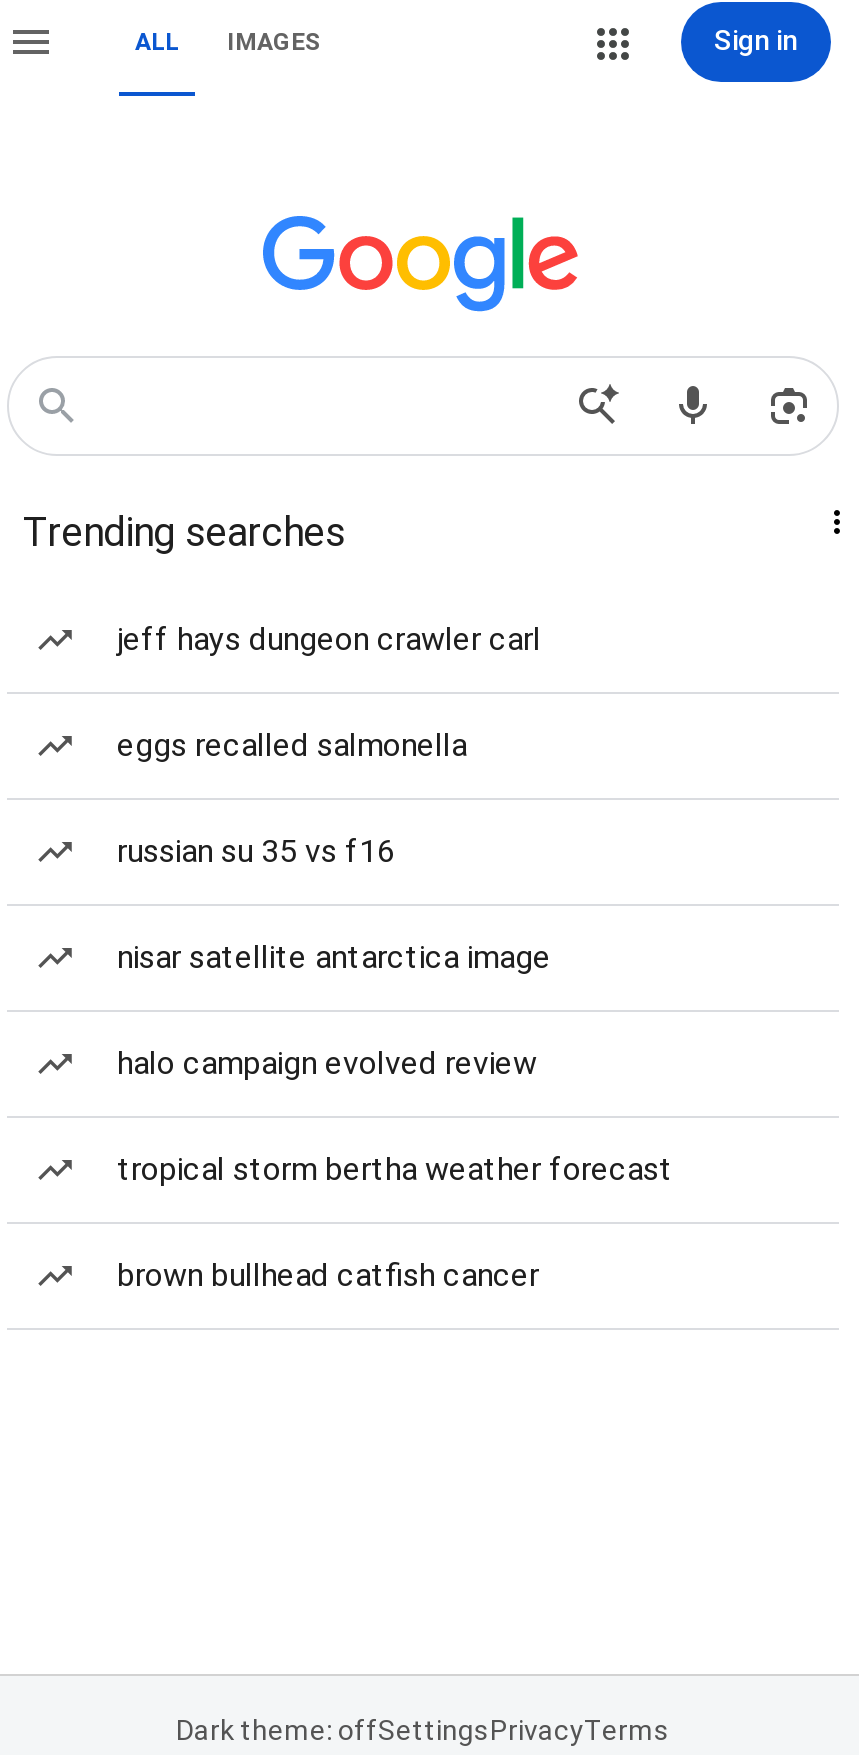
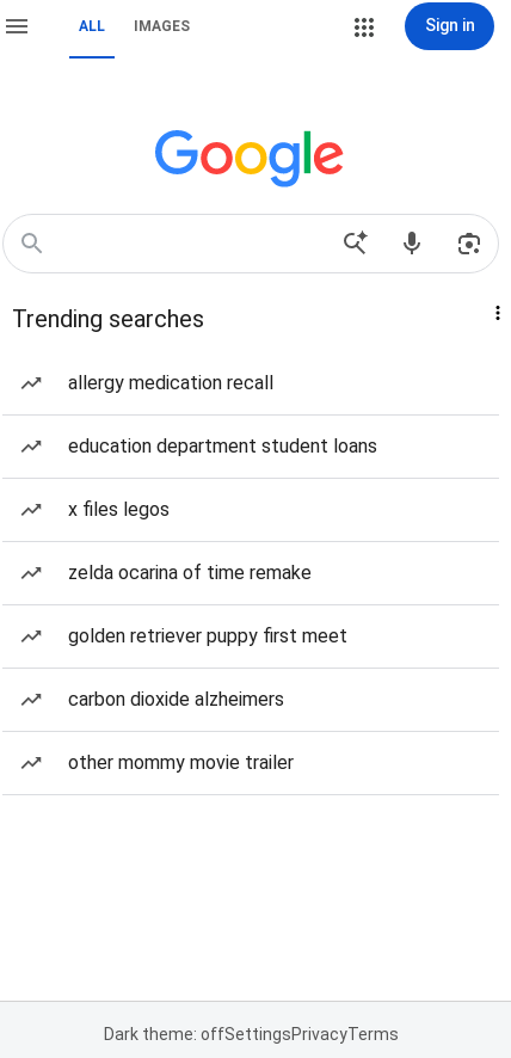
[117,620,541,658] jeff hays dungeon crawler carl -> [68,371,273,394] allergy medication recall
[117,726,467,764] eggs recalled salmonella -> [68,435,377,457] education department student loans
[117,832,395,870] russian su 35 vs f16 -> [68,498,170,521] x files legos
[117,938,551,976] nisar satellite antarctica image -> [68,561,312,584] zelda ocarina of time remake
[117,1044,537,1082] halo campaign evolved review -> [68,625,347,647] golden retriever puppy first meet
[117,1150,673,1188] tropical storm bertha weather forecast -> [68,688,284,711] carbon dioxide alzheimers
[117,1256,539,1294] brown bullhead catfish cancer -> [68,751,294,774] other mommy movie trailer

